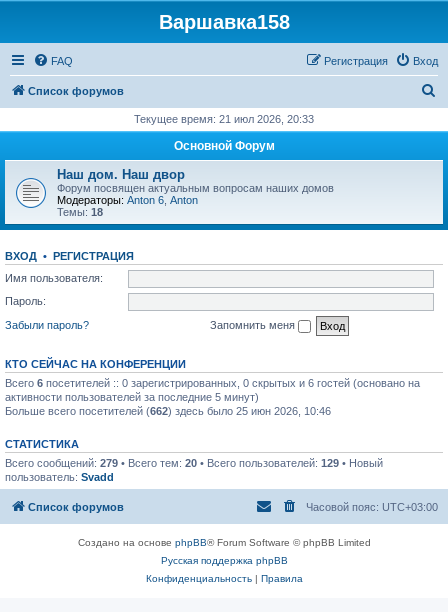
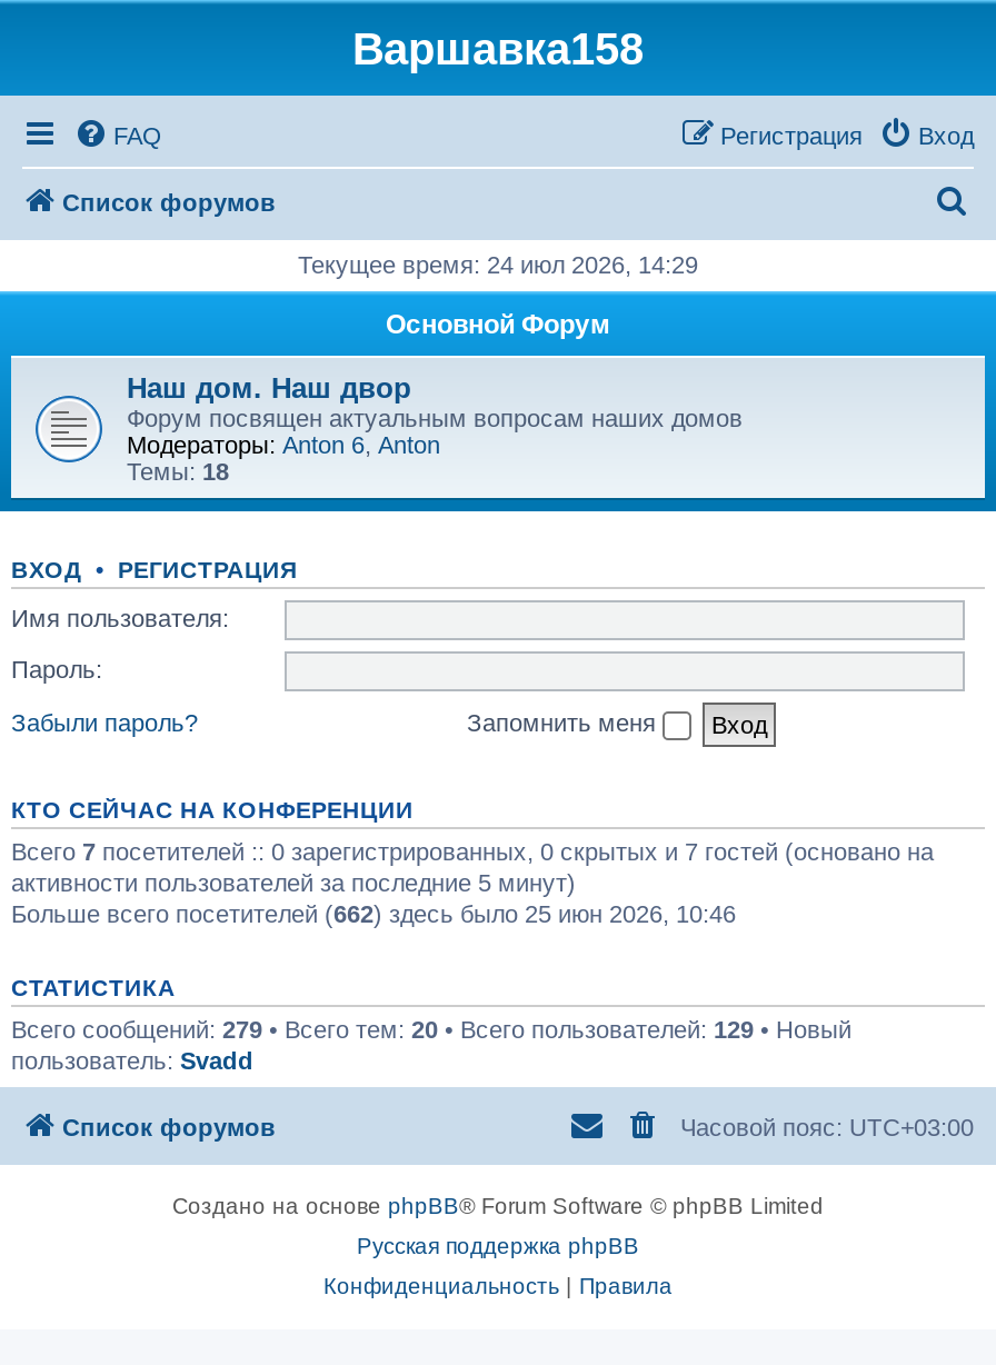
[134,113,314,125] Текущее время: 21 июл 2026, 20:33 -> [298,251,698,278] Текущее время: 24 июл 2026, 14:29
[5,376,420,388] Всего 6 посетителей :: 0 зарегистрированных, 0 скрытых и 6 гостей (основано на -> [11,837,934,864] Всего 7 посетителей :: 0 зарегистрированных, 0 скрытых и 7 гостей (основано на

